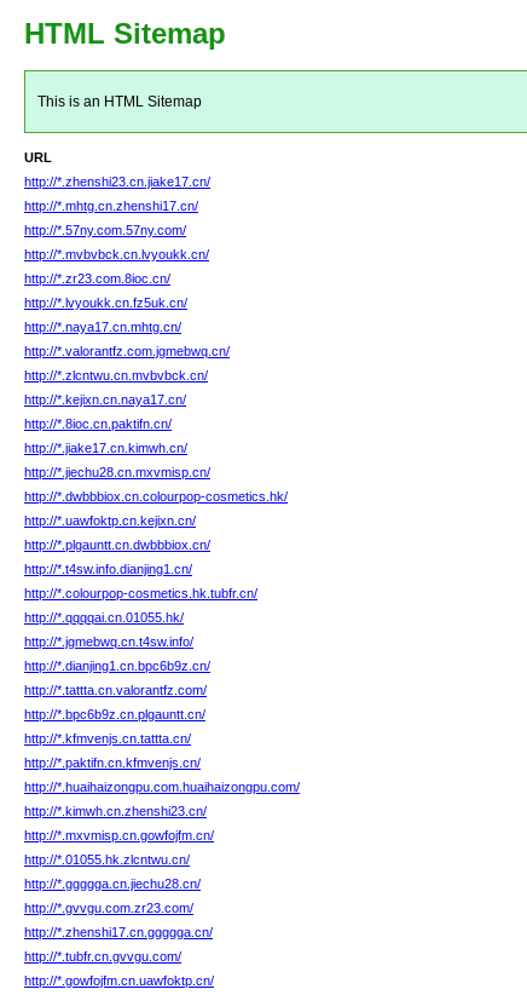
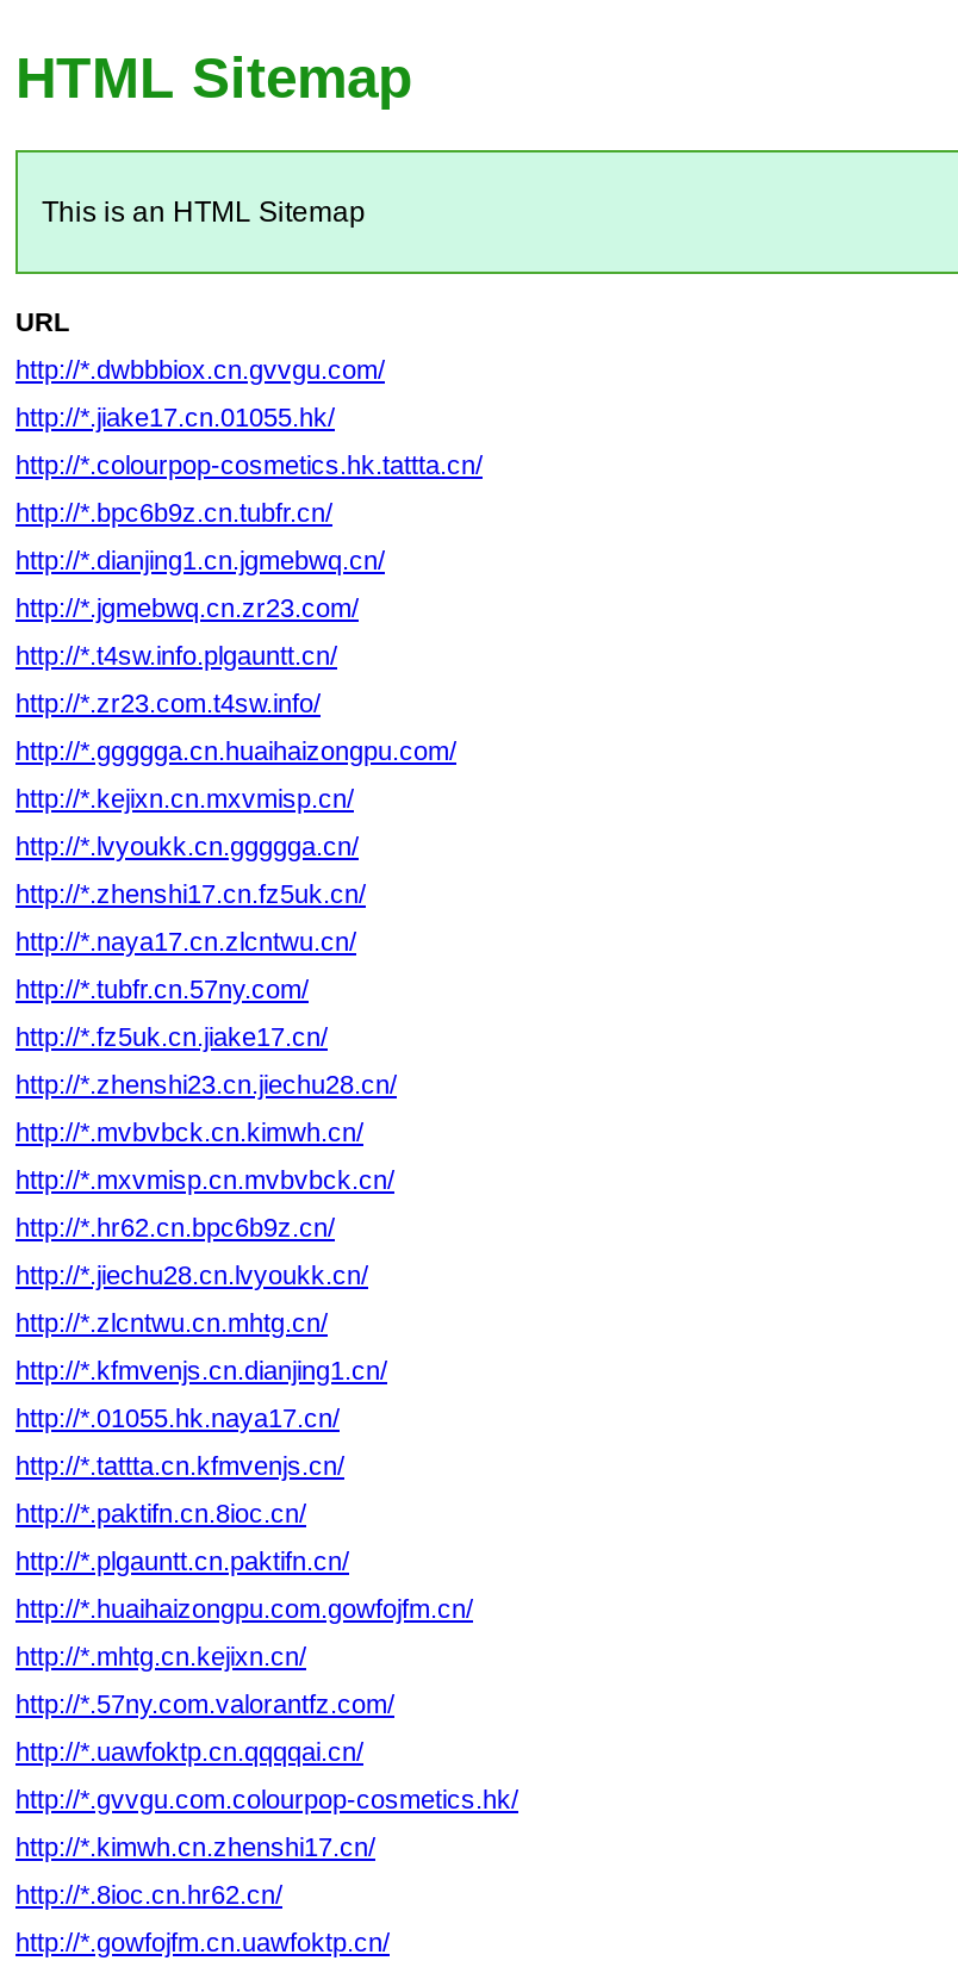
[24,174,210,189] http://*.zhenshi23.cn.jiake17.cn/ -> [15,355,385,384] http://*.dwbbbiox.cn.gvvgu.com/
[24,199,198,213] http://*.mhtg.cn.zhenshi17.cn/ -> [15,403,335,432] http://*.jiake17.cn.01055.hk/
[24,223,186,237] http://*.57ny.com.57ny.com/ -> [15,451,483,479] http://*.colourpop-cosmetics.hk.tattta.cn/
[24,247,209,262] http://*.mvbvbck.cn.lvyoukk.cn/ -> [15,498,332,527] http://*.bpc6b9z.cn.tubfr.cn/
[24,271,170,286] http://*.zr23.com.8ioc.cn/ -> [15,546,385,574] http://*.dianjing1.cn.jgmebwq.cn/
[24,295,187,310] http://*.lvyoukk.cn.fz5uk.cn/ -> [15,594,359,622] http://*.jgmebwq.cn.zr23.com/
[24,320,181,334] http://*.naya17.cn.mhtg.cn/ -> [15,641,337,670] http://*.t4sw.info.plgauntt.cn/
[24,344,230,358] http://*.valorantfz.com.jgmebwq.cn/ -> [15,689,321,717] http://*.zr23.com.t4sw.info/
[24,368,208,383] http://*.zlcntwu.cn.mvbvbck.cn/ -> [15,737,456,765] http://*.ggggga.cn.huaihaizongpu.com/
[24,392,186,407] http://*.kejixn.cn.naya17.cn/ -> [15,784,354,813] http://*.kejixn.cn.mxvmisp.cn/
[24,417,172,431] http://*.8ioc.cn.paktifn.cn/ -> [15,832,359,860] http://*.lvyoukk.cn.ggggga.cn/
[24,441,187,455] http://*.jiake17.cn.kimwh.cn/ -> [15,879,366,908] http://*.zhenshi17.cn.fz5uk.cn/
[24,465,210,479] http://*.jiechu28.cn.mxvmisp.cn/ -> [15,927,356,956] http://*.naya17.cn.zlcntwu.cn/
[24,489,288,504] http://*.dwbbbiox.cn.colourpop-cosmetics.hk/ -> [15,975,309,1003] http://*.tubfr.cn.57ny.com/
[24,513,196,528] http://*.uawfoktp.cn.kejixn.cn/ -> [15,1022,328,1051] http://*.fz5uk.cn.jiake17.cn/
[24,538,210,552] http://*.plgauntt.cn.dwbbbiox.cn/ -> [15,1070,397,1099] http://*.zhenshi23.cn.jiechu28.cn/
[24,562,192,576] http://*.t4sw.info.dianjing1.cn/ -> [15,1118,363,1146] http://*.mvbvbck.cn.kimwh.cn/
[24,586,257,601] http://*.colourpop-cosmetics.hk.tubfr.cn/ -> [15,1165,394,1194] http://*.mxvmisp.cn.mvbvbck.cn/
[24,610,184,625] http://*.qqqqai.cn.01055.hk/ -> [15,1213,335,1242] http://*.hr62.cn.bpc6b9z.cn/
[24,634,193,649] http://*.jgmebwq.cn.t4sw.info/ -> [15,1261,368,1289] http://*.jiechu28.cn.lvyoukk.cn/
[24,659,210,673] http://*.dianjing1.cn.bpc6b9z.cn/ -> [15,1308,328,1337] http://*.zlcntwu.cn.mhtg.cn/
[24,683,207,697] http://*.tattta.cn.valorantfz.com/ -> [15,1356,387,1385] http://*.kfmvenjs.cn.dianjing1.cn/
[24,707,205,722] http://*.bpc6b9z.cn.plgauntt.cn/ -> [15,1404,340,1432] http://*.01055.hk.naya17.cn/
[24,731,191,746] http://*.kfmvenjs.cn.tattta.cn/ -> [15,1451,344,1480] http://*.tattta.cn.kfmvenjs.cn/
[24,755,201,770] http://*.paktifn.cn.kfmvenjs.cn/ -> [15,1499,306,1528] http://*.paktifn.cn.8ioc.cn/
[24,780,300,794] http://*.huaihaizongpu.com.huaihaizongpu.com/ -> [15,1547,349,1575] http://*.plgauntt.cn.paktifn.cn/
[24,804,207,818] http://*.kimwh.cn.zhenshi23.cn/ -> [15,1594,473,1623] http://*.huaihaizongpu.com.gowfojfm.cn/
[24,828,214,843] http://*.mxvmisp.cn.gowfojfm.cn/ -> [15,1642,306,1671] http://*.mhtg.cn.kejixn.cn/
[24,852,190,867] http://*.01055.hk.zlcntwu.cn/ -> [15,1690,394,1718] http://*.57ny.com.valorantfz.com/
[24,876,201,891] http://*.ggggga.cn.jiechu28.cn/ -> [15,1737,363,1766] http://*.uawfoktp.cn.qqqqai.cn/
[24,901,193,915] http://*.gvvgu.com.zr23.com/ -> [15,1785,518,1814] http://*.gvvgu.com.colourpop-cosmetics.hk/
[24,925,213,939] http://*.zhenshi17.cn.ggggga.cn/ -> [15,1833,375,1861] http://*.kimwh.cn.zhenshi17.cn/
[24,949,181,964] http://*.tubfr.cn.gvvgu.com/ -> [15,1880,282,1909] http://*.8ioc.cn.hr62.cn/

